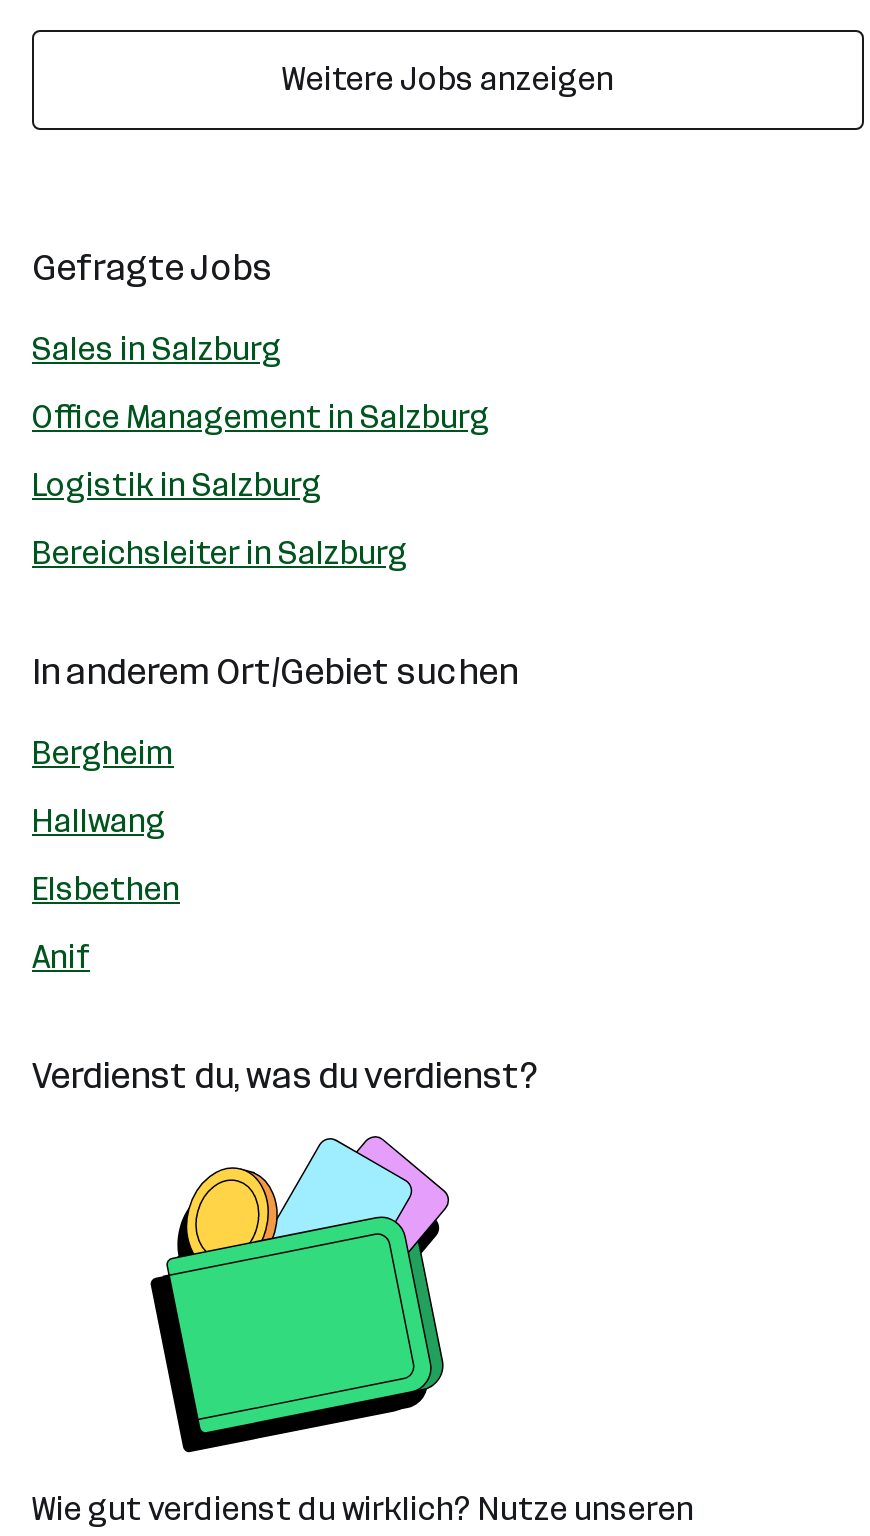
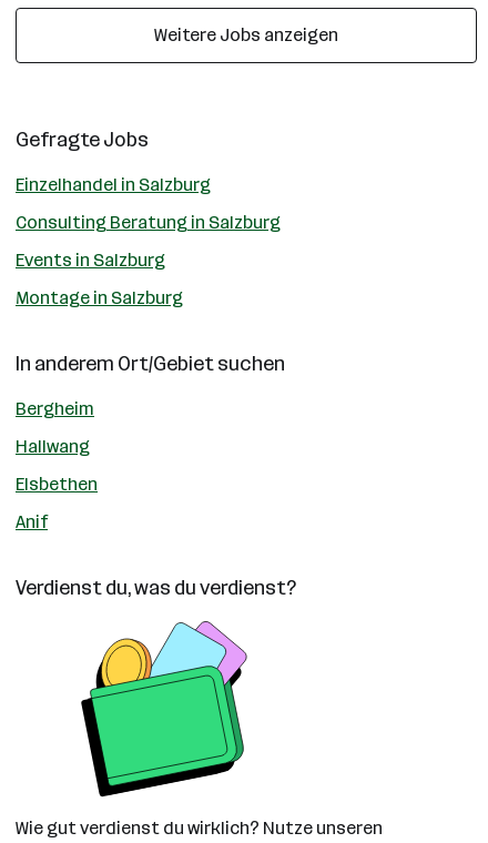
[32,330,282,368] Sales in Salzburg -> [16,174,211,195] Einzelhandel in Salzburg
[32,398,490,436] Office Management in Salzburg -> [16,212,281,233] Consulting Beratung in Salzburg
[32,466,322,504] Logistik in Salzburg -> [16,250,165,271] Events in Salzburg
[32,534,408,572] Bereichsleiter in Salzburg -> [16,287,183,308] Montage in Salzburg

